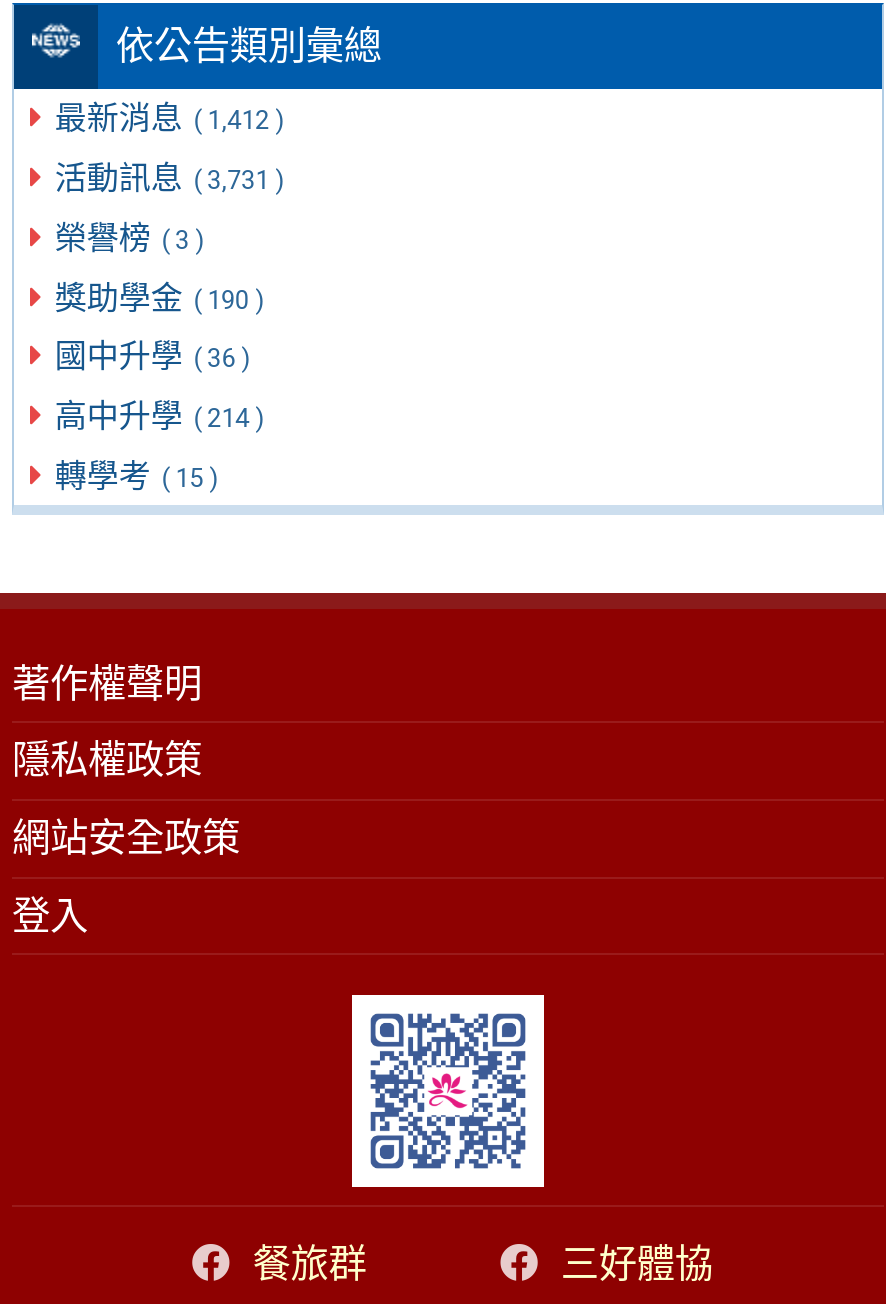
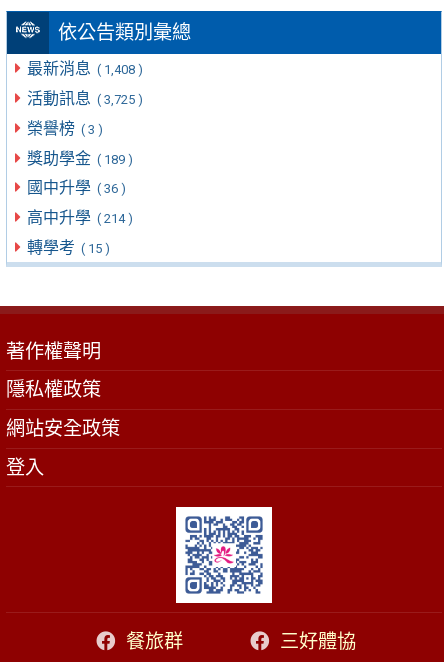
[55,99,285,137] 最新消息 ( 1,412 ) -> [27,59,143,78] 最新消息 ( 1,408 )
[55,159,285,197] 活動訊息 ( 3,731 ) -> [27,89,143,108] 活動訊息 ( 3,725 )
[55,278,265,316] 獎助學金 ( 190 ) -> [27,148,133,167] 獎助學金 ( 189 )

